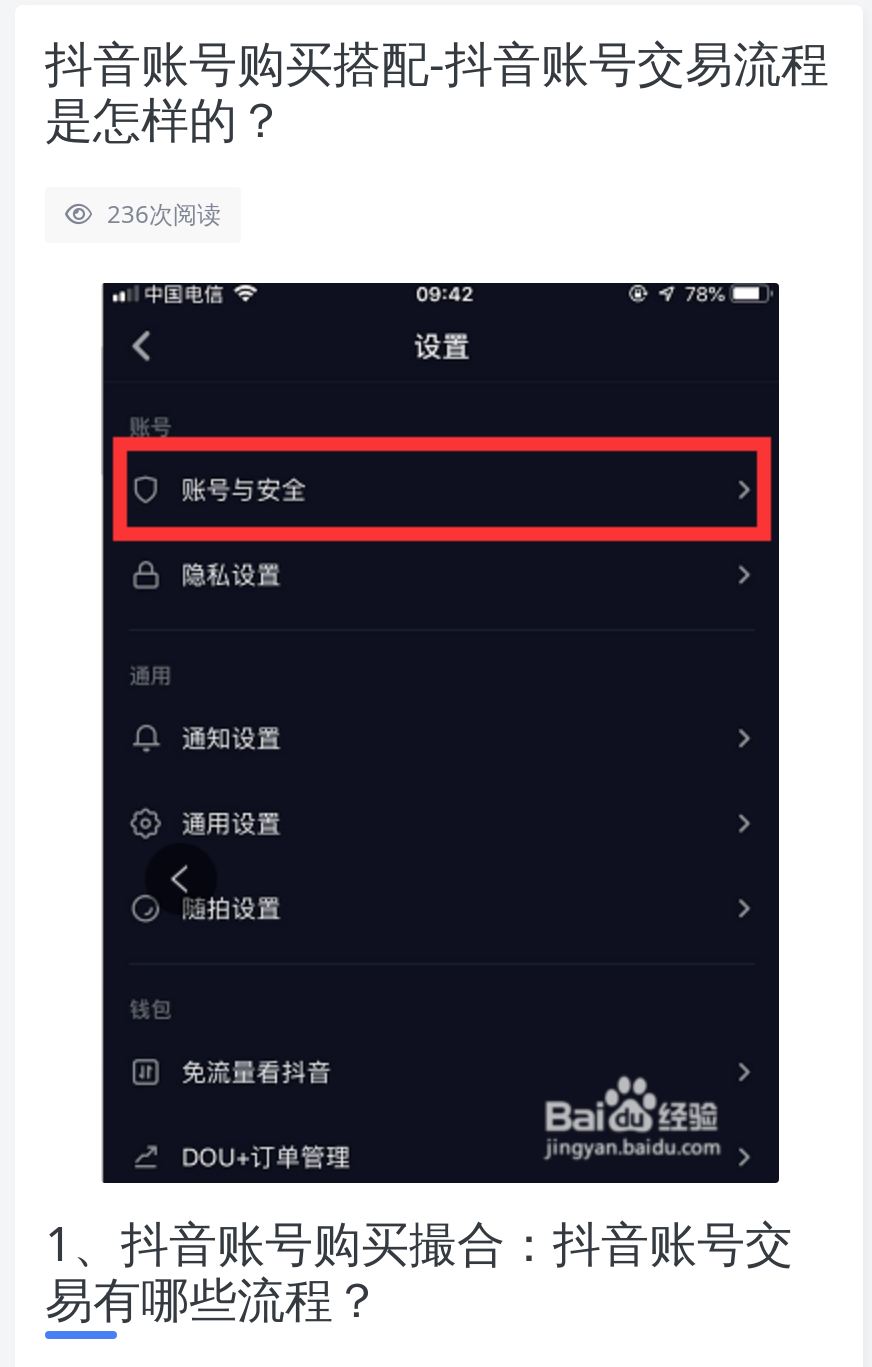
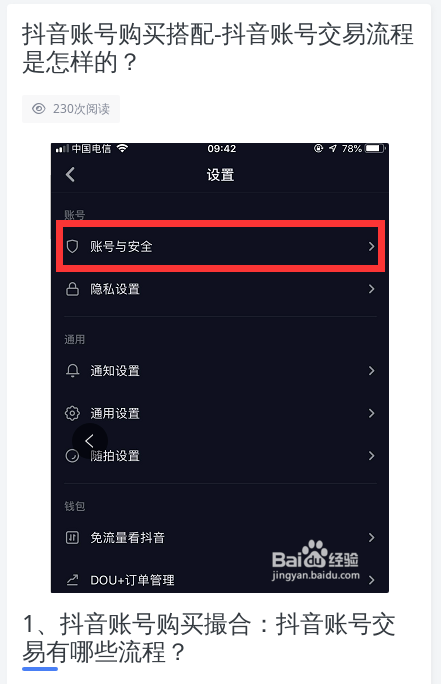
[107,197,221,231] 236次阅读 -> [53,100,110,117] 230次阅读

